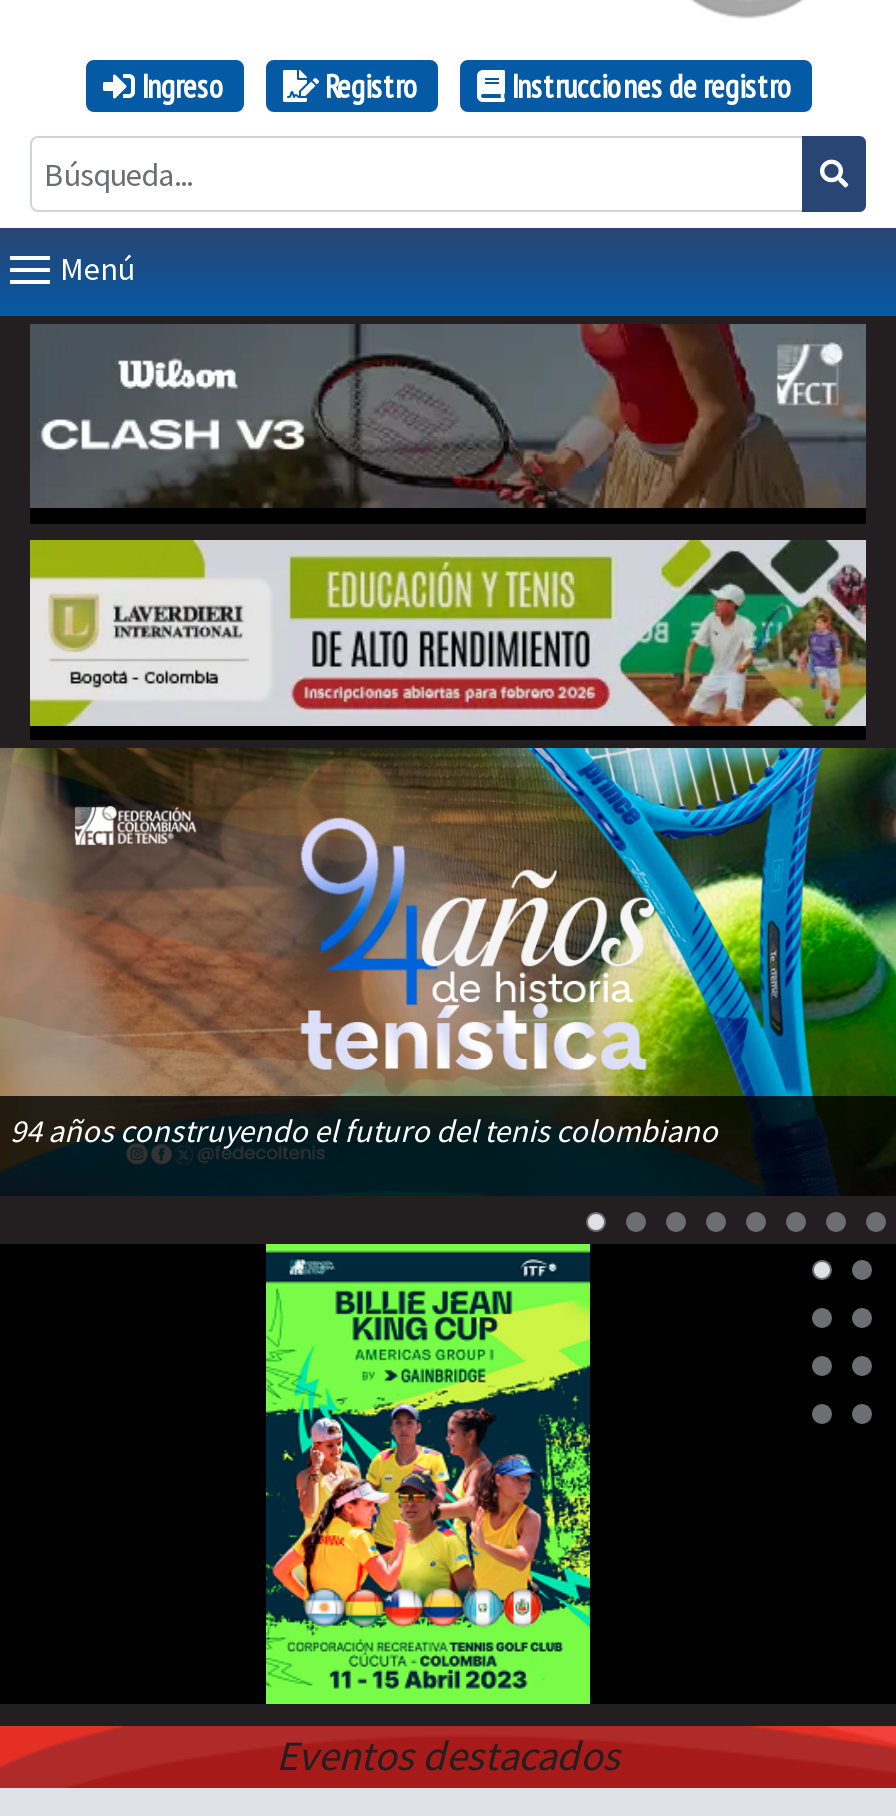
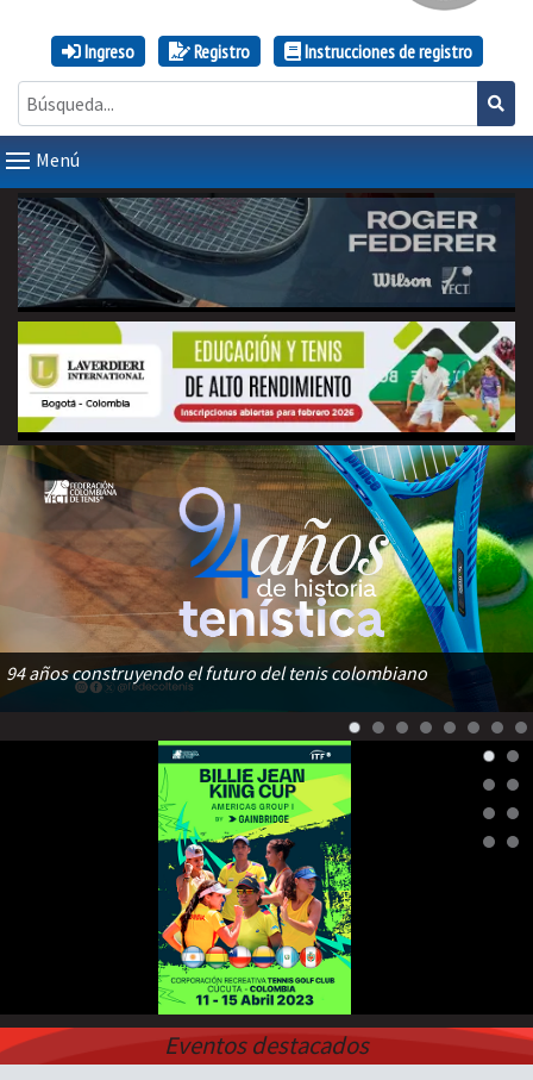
[30,324,866,516] [image] -> [18,194,515,308] [image]

